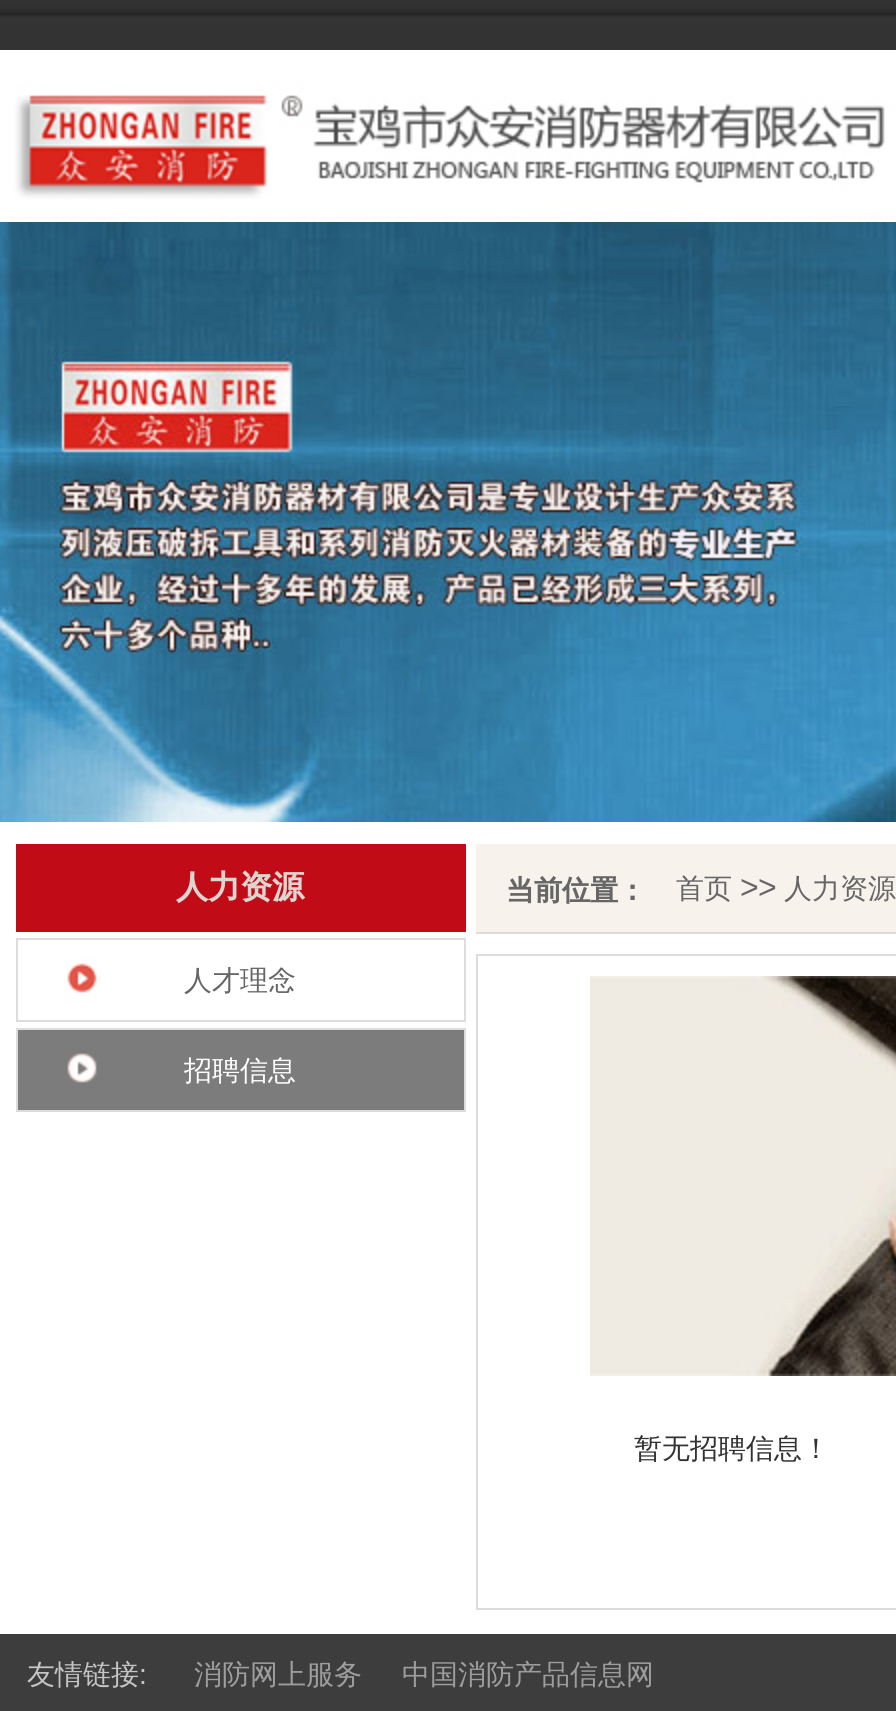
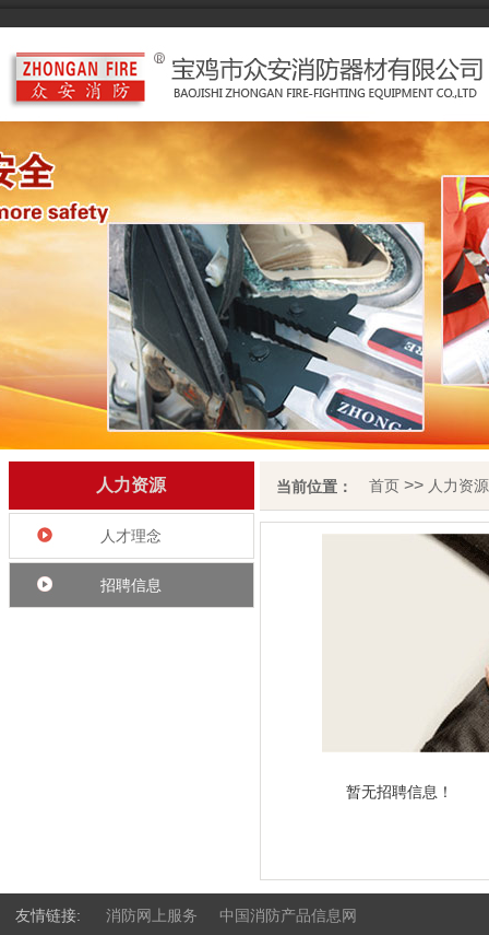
[6,220,890,824] [image] -> [3,120,486,451] [image]

